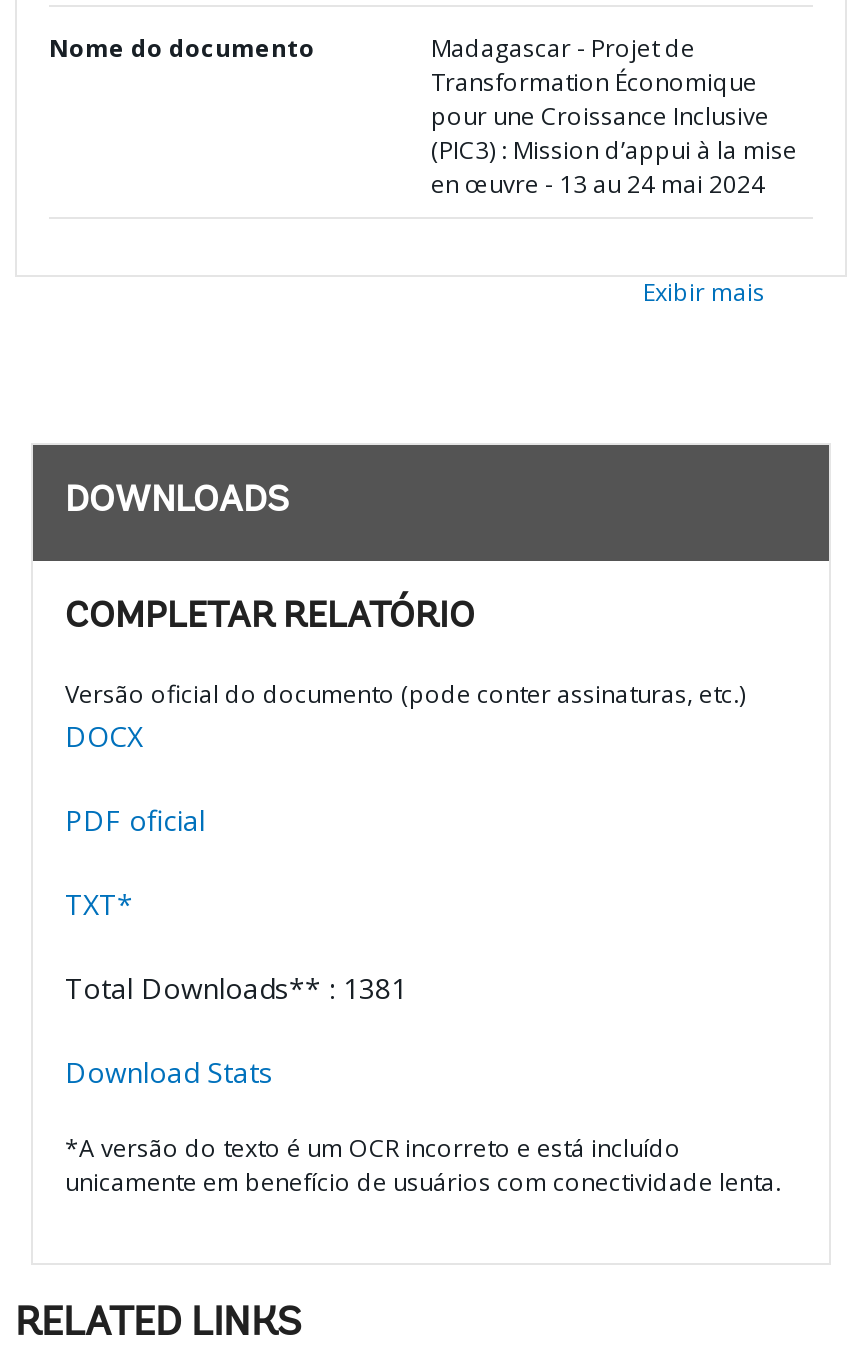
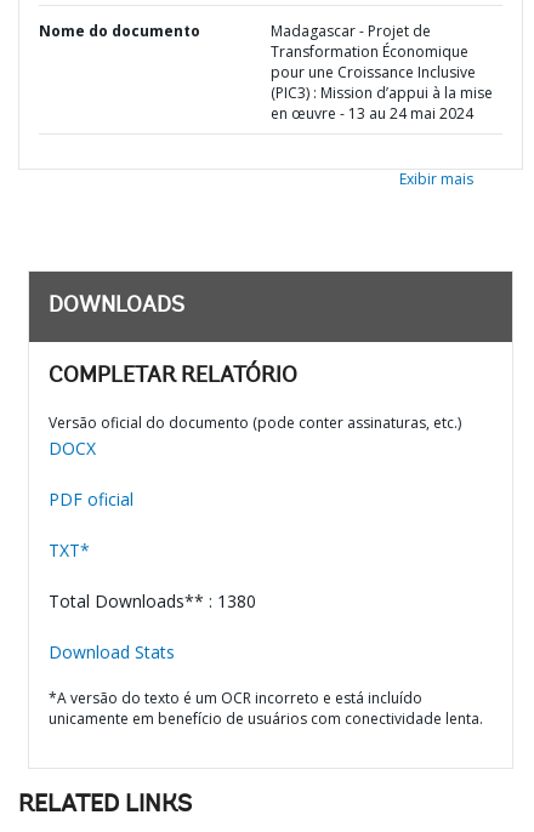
[65,969,407,1007] Total Downloads** : 1381 -> [49,589,256,612] Total Downloads** : 1380

